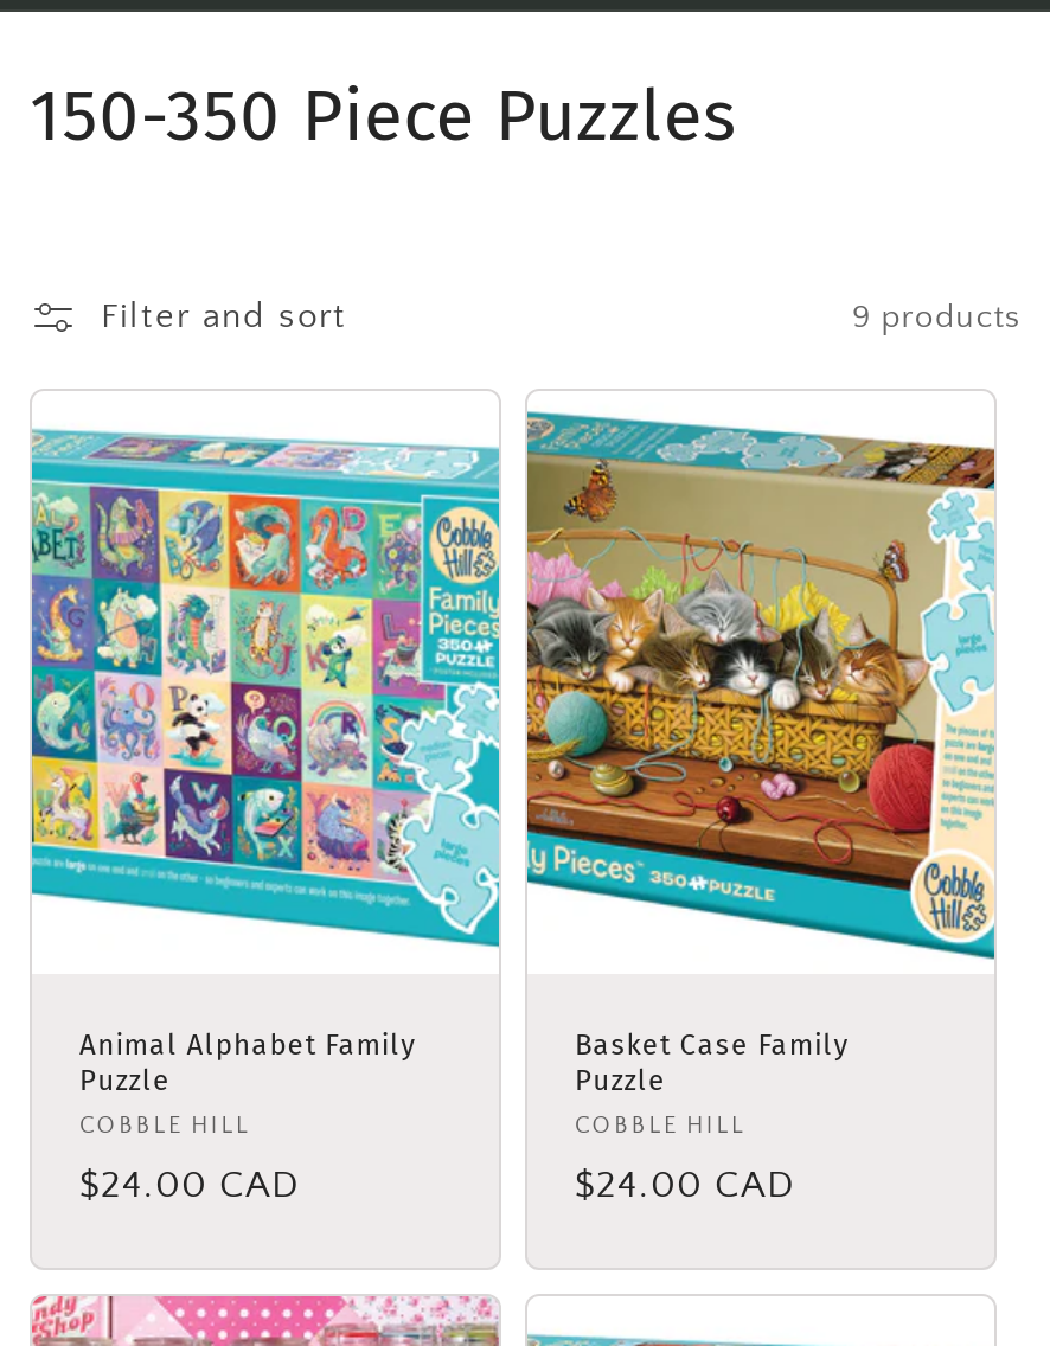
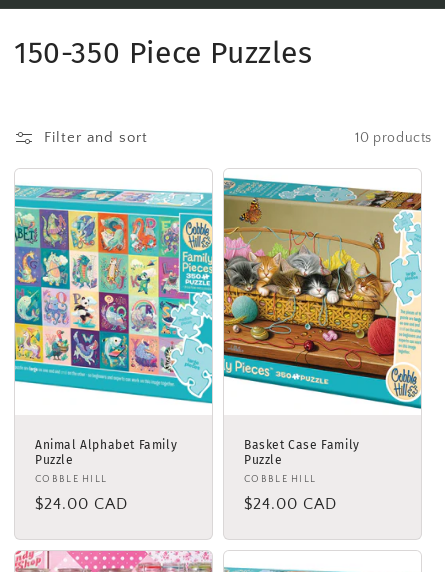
[852,297,1020,335] 9 products -> [355,129,432,145] 10 products

